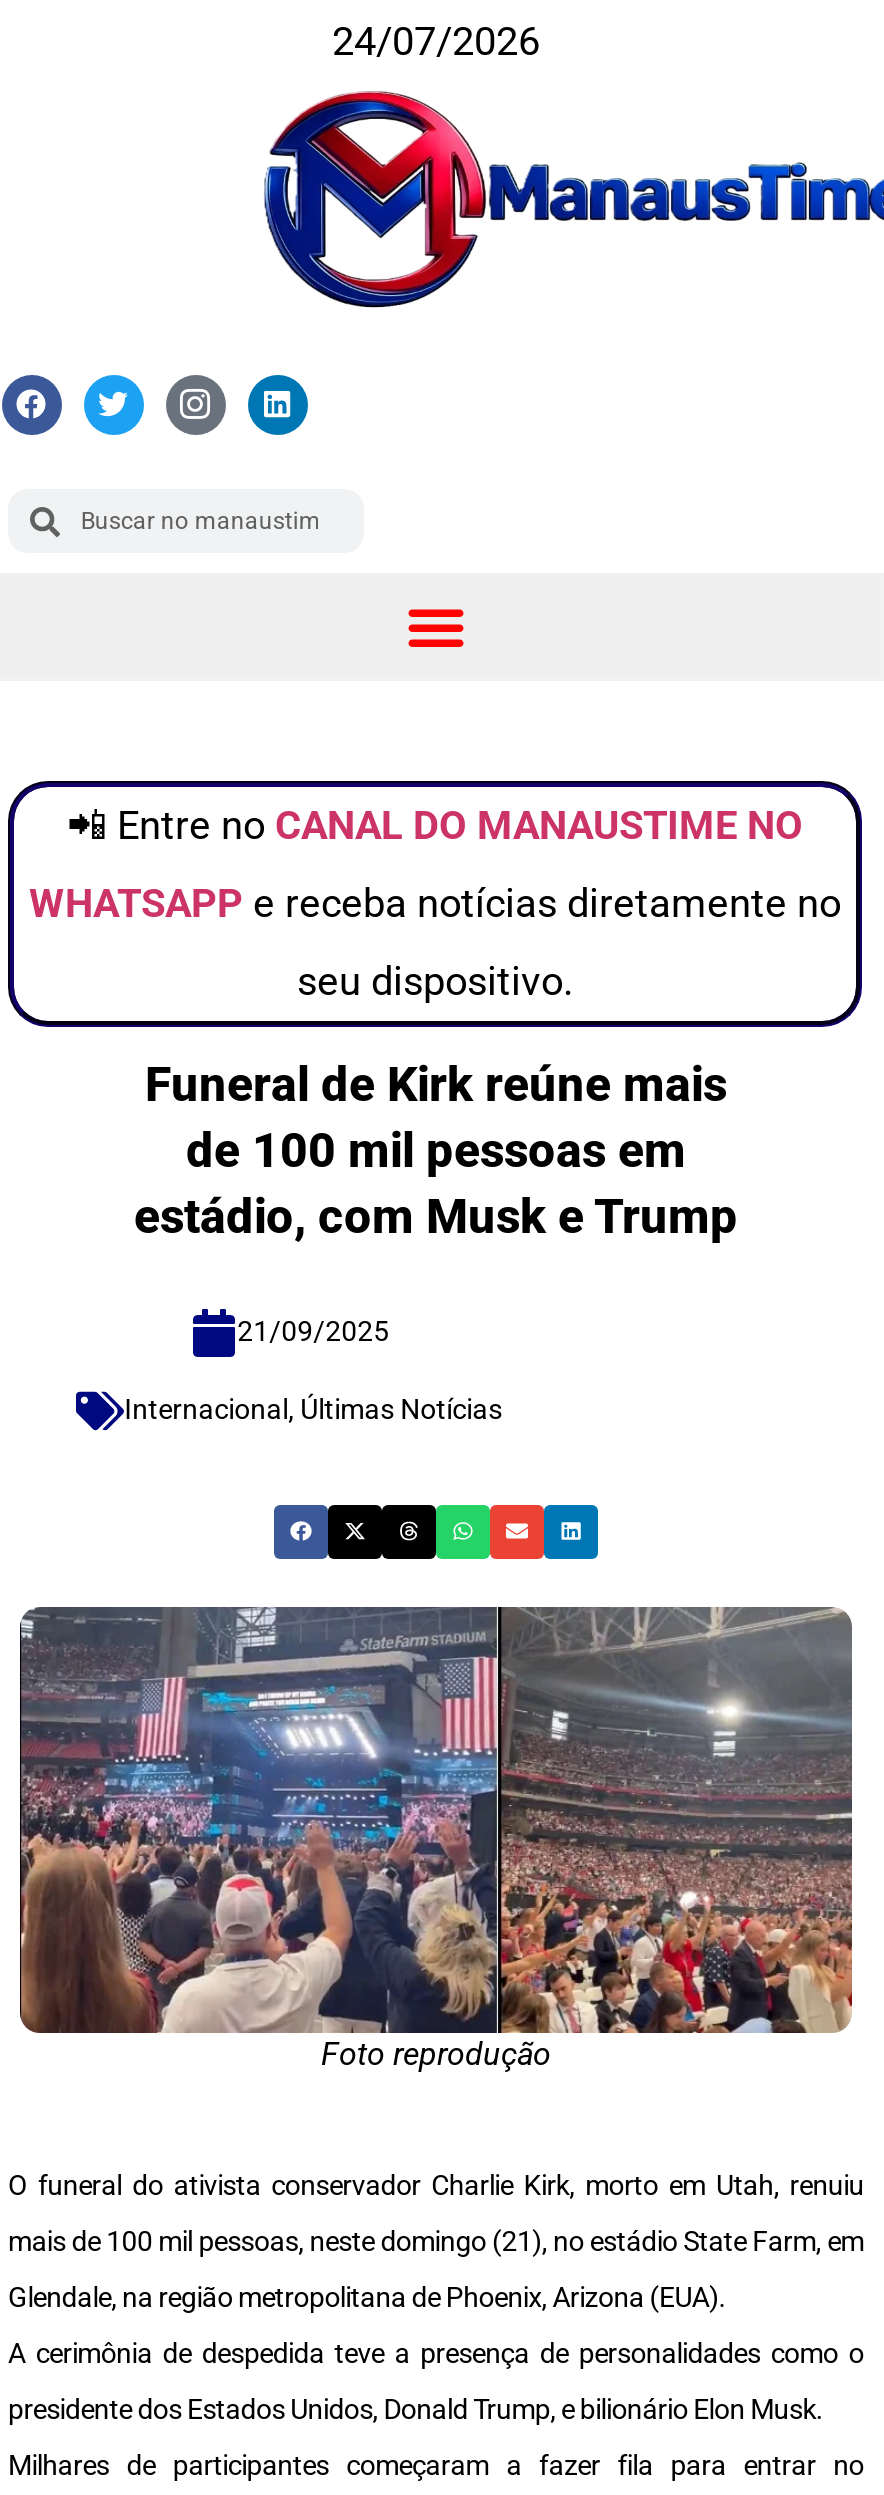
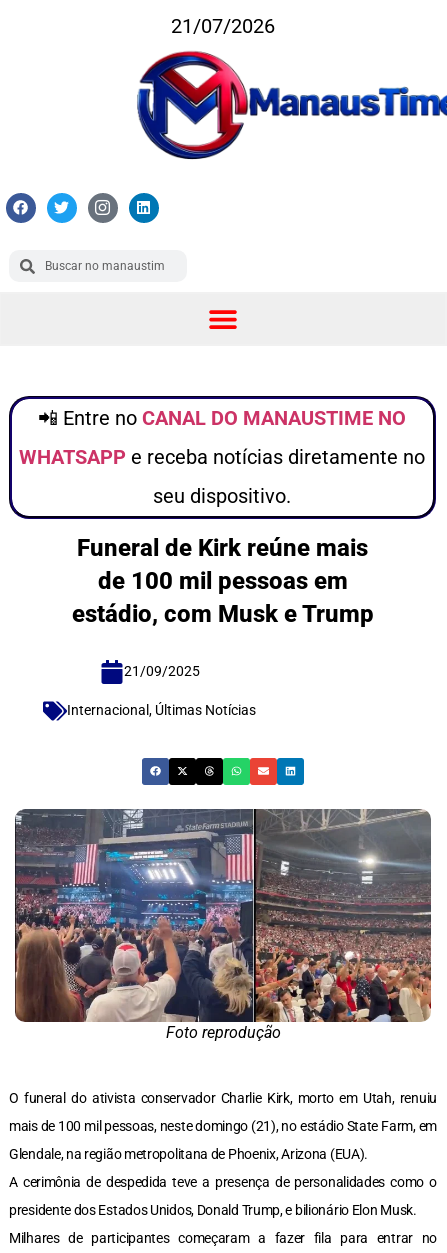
[332,17,540,65] 24/07/2026 -> [171,14,275,38] 21/07/2026

